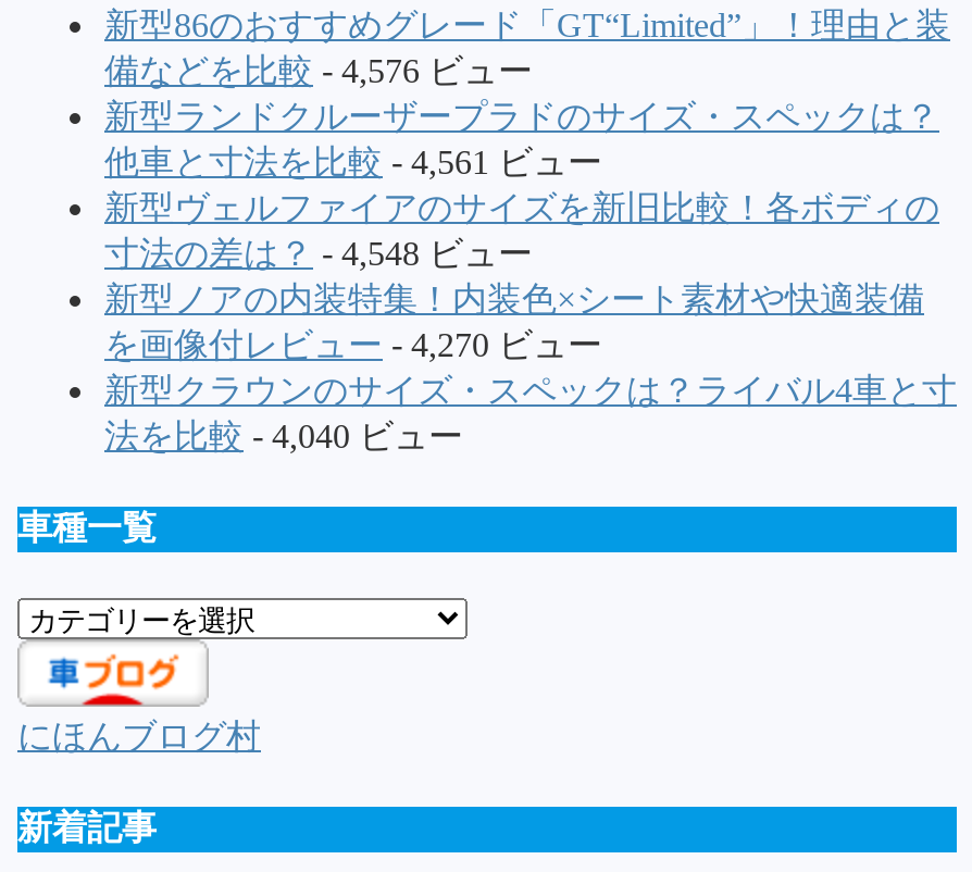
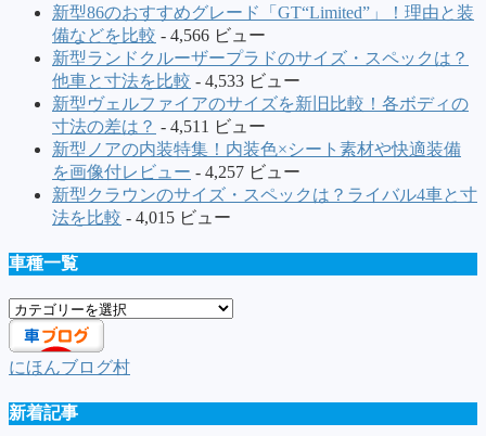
[104,51,533,88] 備などを比較- 4,576 ビュー -> [52,25,266,44] 備などを比較- 4,566 ビュー
[104,142,602,179] 他車と寸法を比較- 4,561 ビュー -> [52,71,300,89] 他車と寸法を比較- 4,533 ビュー
[104,234,533,271] 寸法の差は？- 4,548 ビュー -> [52,117,266,135] 寸法の差は？- 4,511 ビュー
[104,325,602,362] を画像付レビュー- 4,270 ビュー -> [52,162,300,181] を画像付レビュー- 4,257 ビュー
[104,416,463,453] 法を比較- 4,040 ビュー -> [52,208,231,226] 法を比較- 4,015 ビュー

